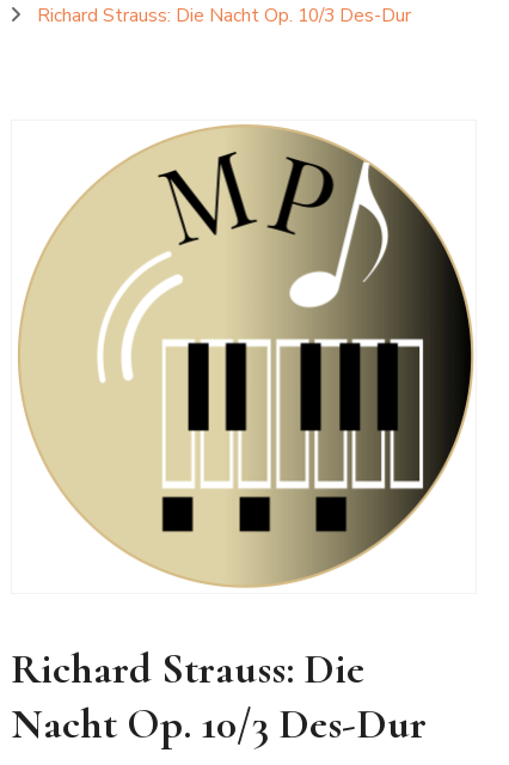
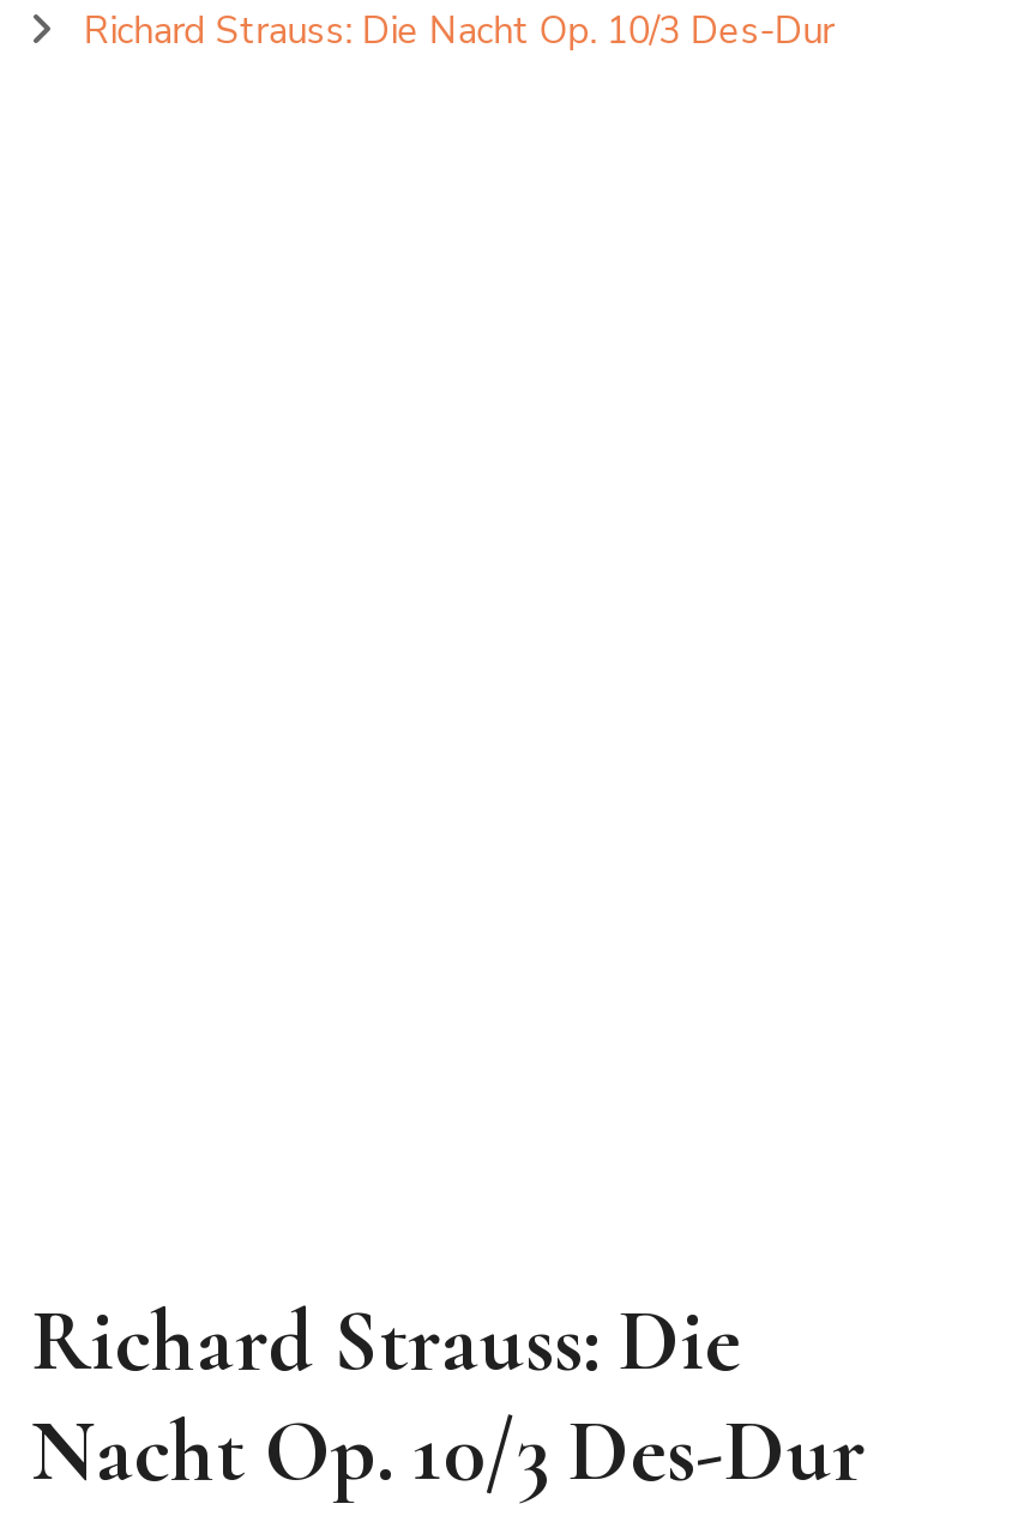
[17,123,474,588] [image] -> none

